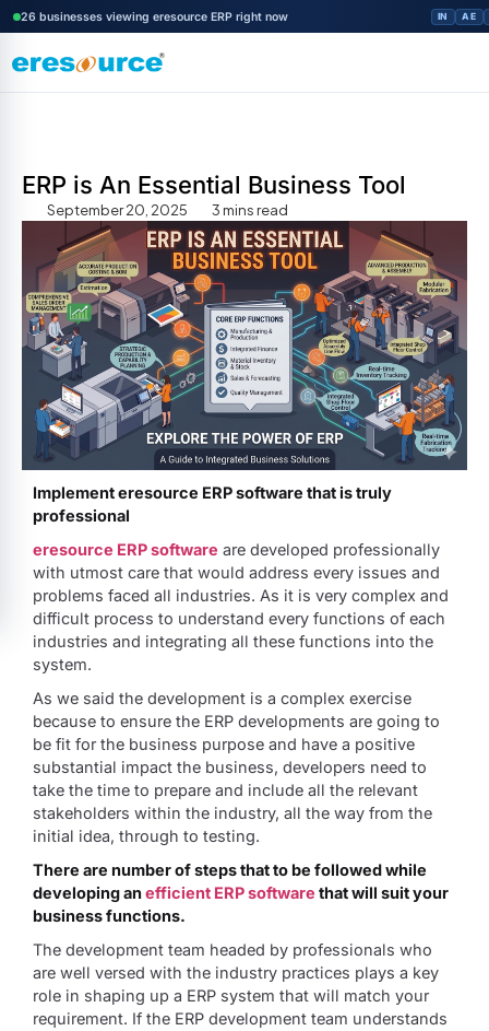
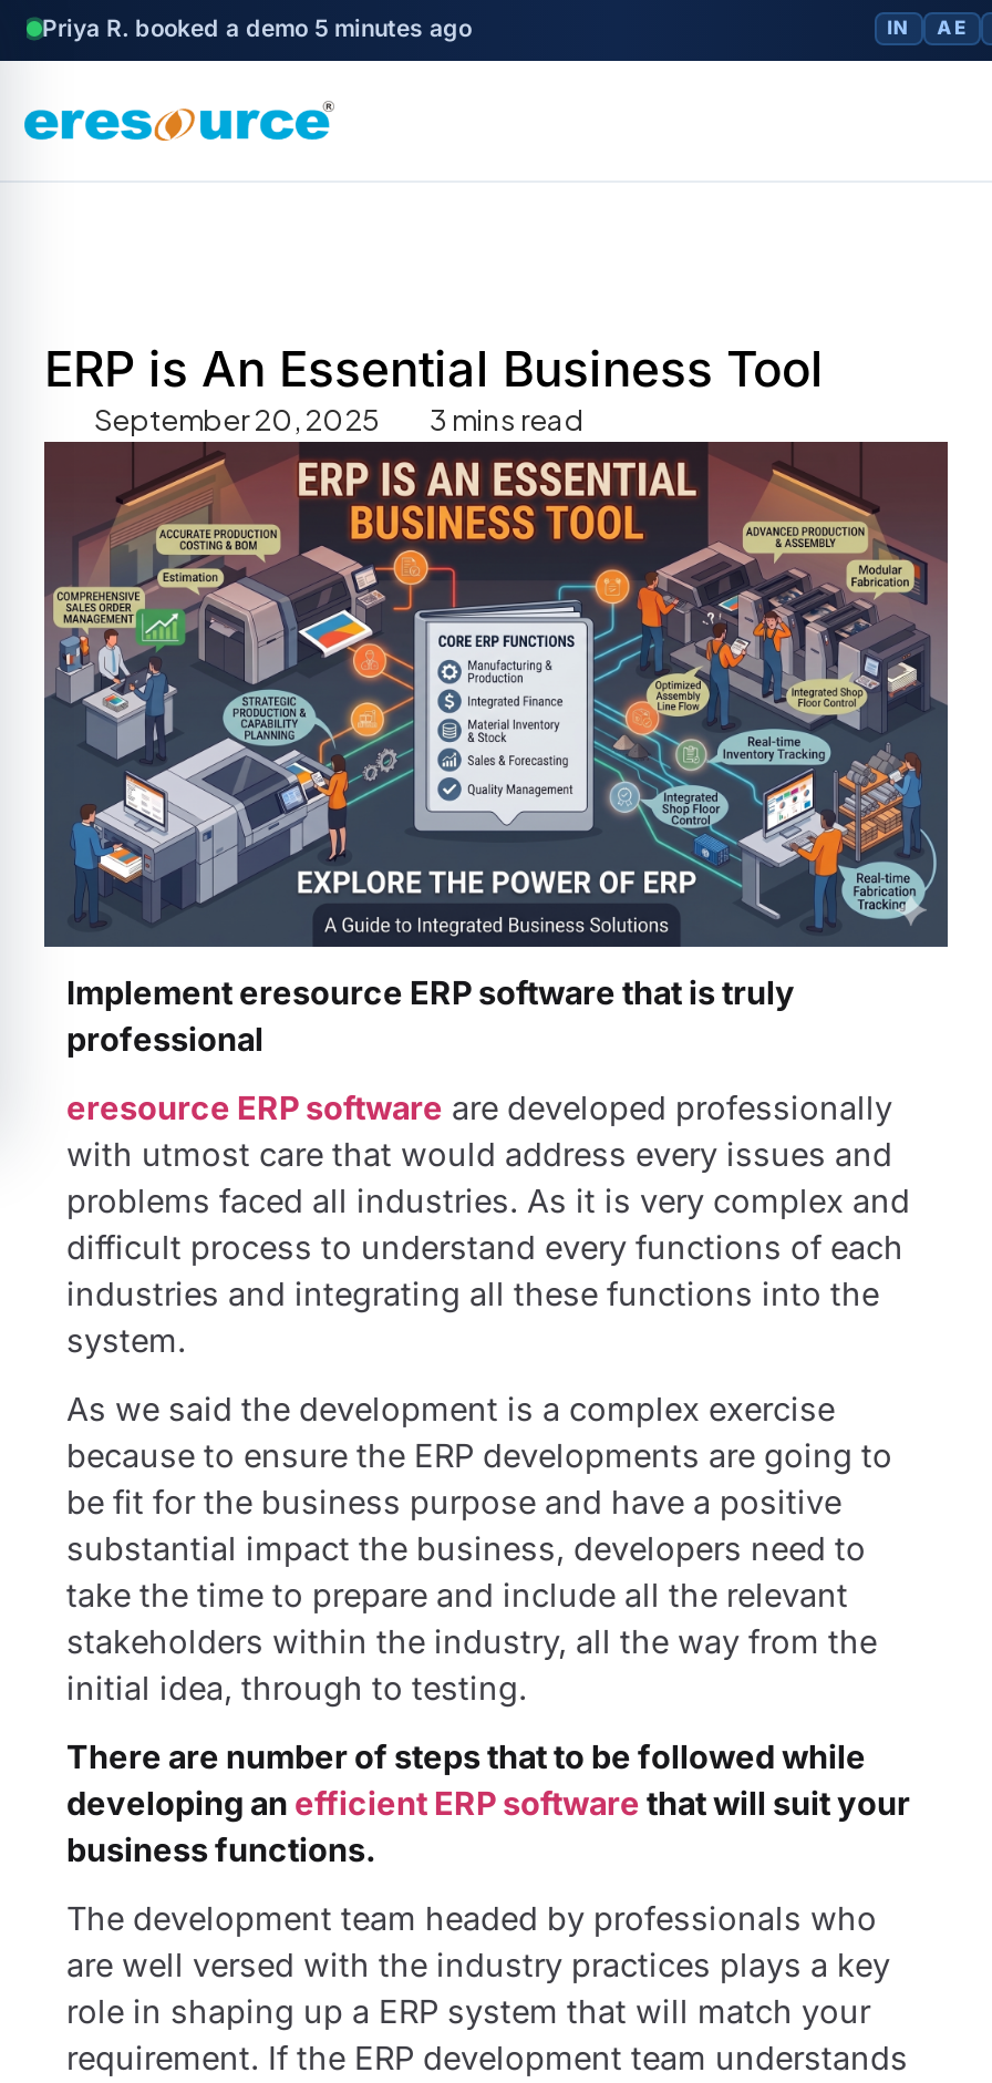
[21,9,288,24] 26 businesses viewing eresource ERP right now -> [42,13,472,42] Priya R. booked a demo 5 minutes ago

